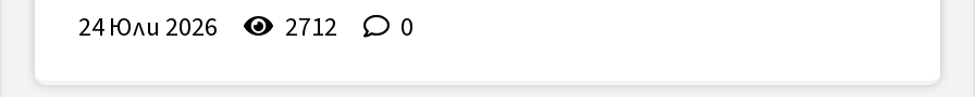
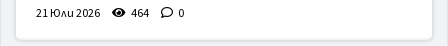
[78,9,337,46] 24 Юли 2026 | 2712 -> [36,5,149,22] 21 Юли 2026 | 464

